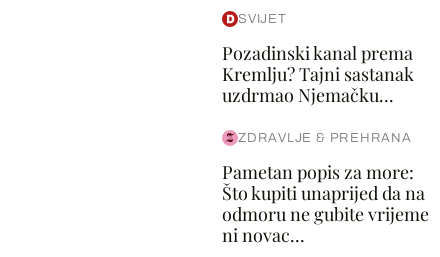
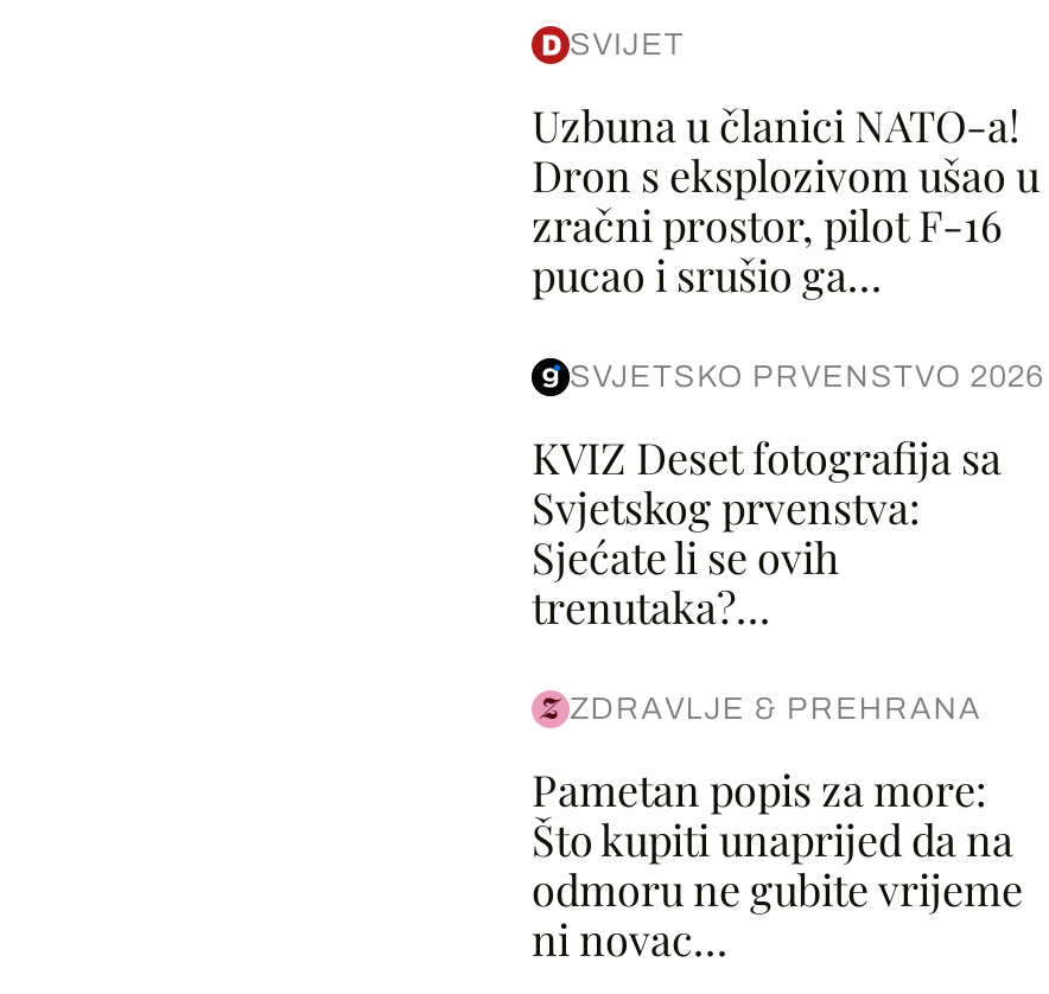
[222,41,414,107] Pozadinski kanal prema | Kremlju? Tajni sastanak | uzdrmao Njemačku... -> [532,97,1044,636] Uzbuna u članici NATO-a! | Dron s eksplozivom ušao u | zračni prostor, pilot F-16 | pucao i srušio ga... | SVJETSKO PRVENSTVO 2026 | KVIZ Deset fotografija sa | Svjetskog prvenstva: | Sjećate li se ovih | trenutaka?...

